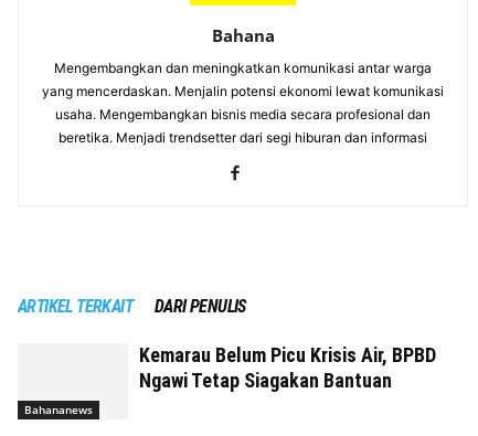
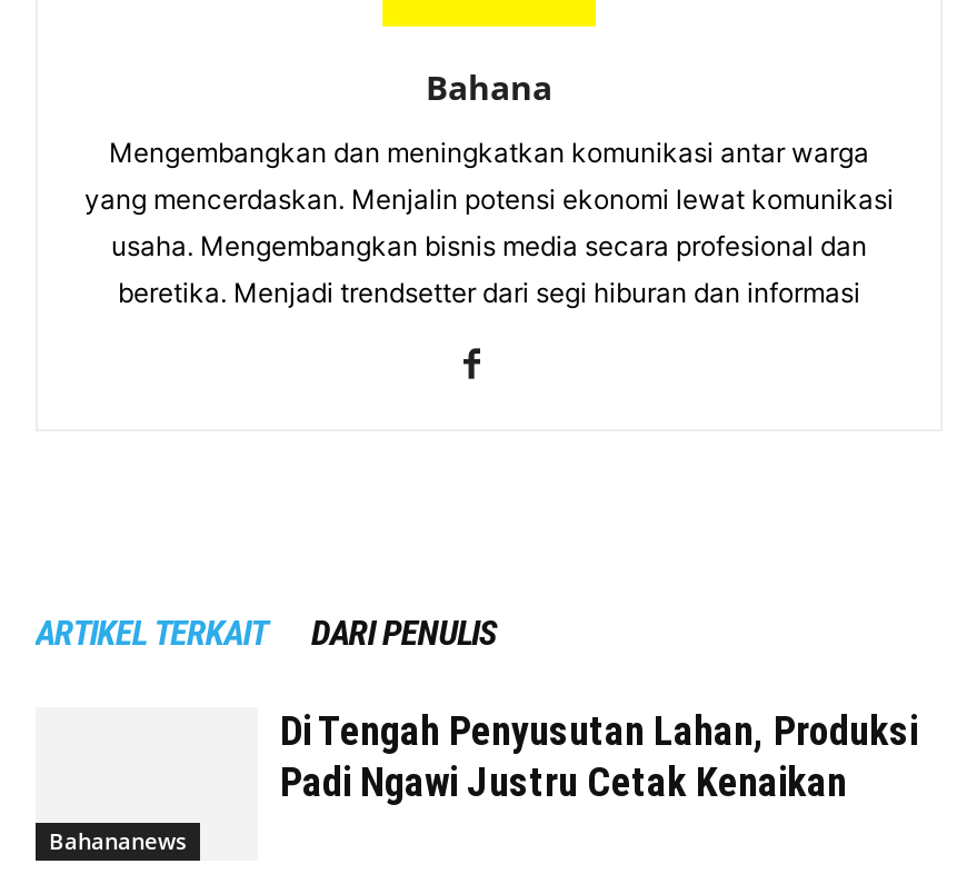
[139,343,436,392] Kemarau Belum Picu Krisis Air, BPBD | Ngawi Tetap Siagakan Bantuan -> [280,707,918,805] Di Tengah Penyusutan Lahan, Produksi | Padi Ngawi Justru Cetak Kenaikan

